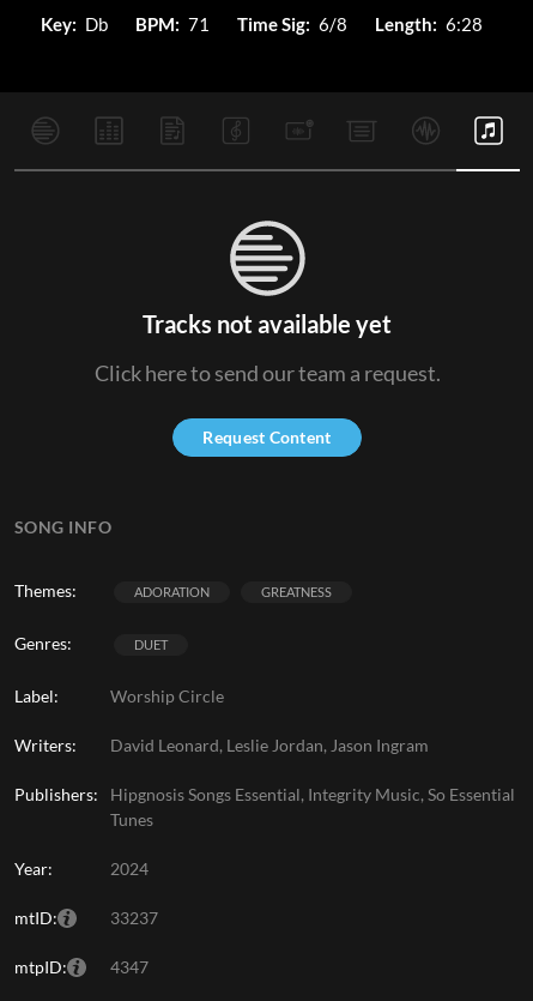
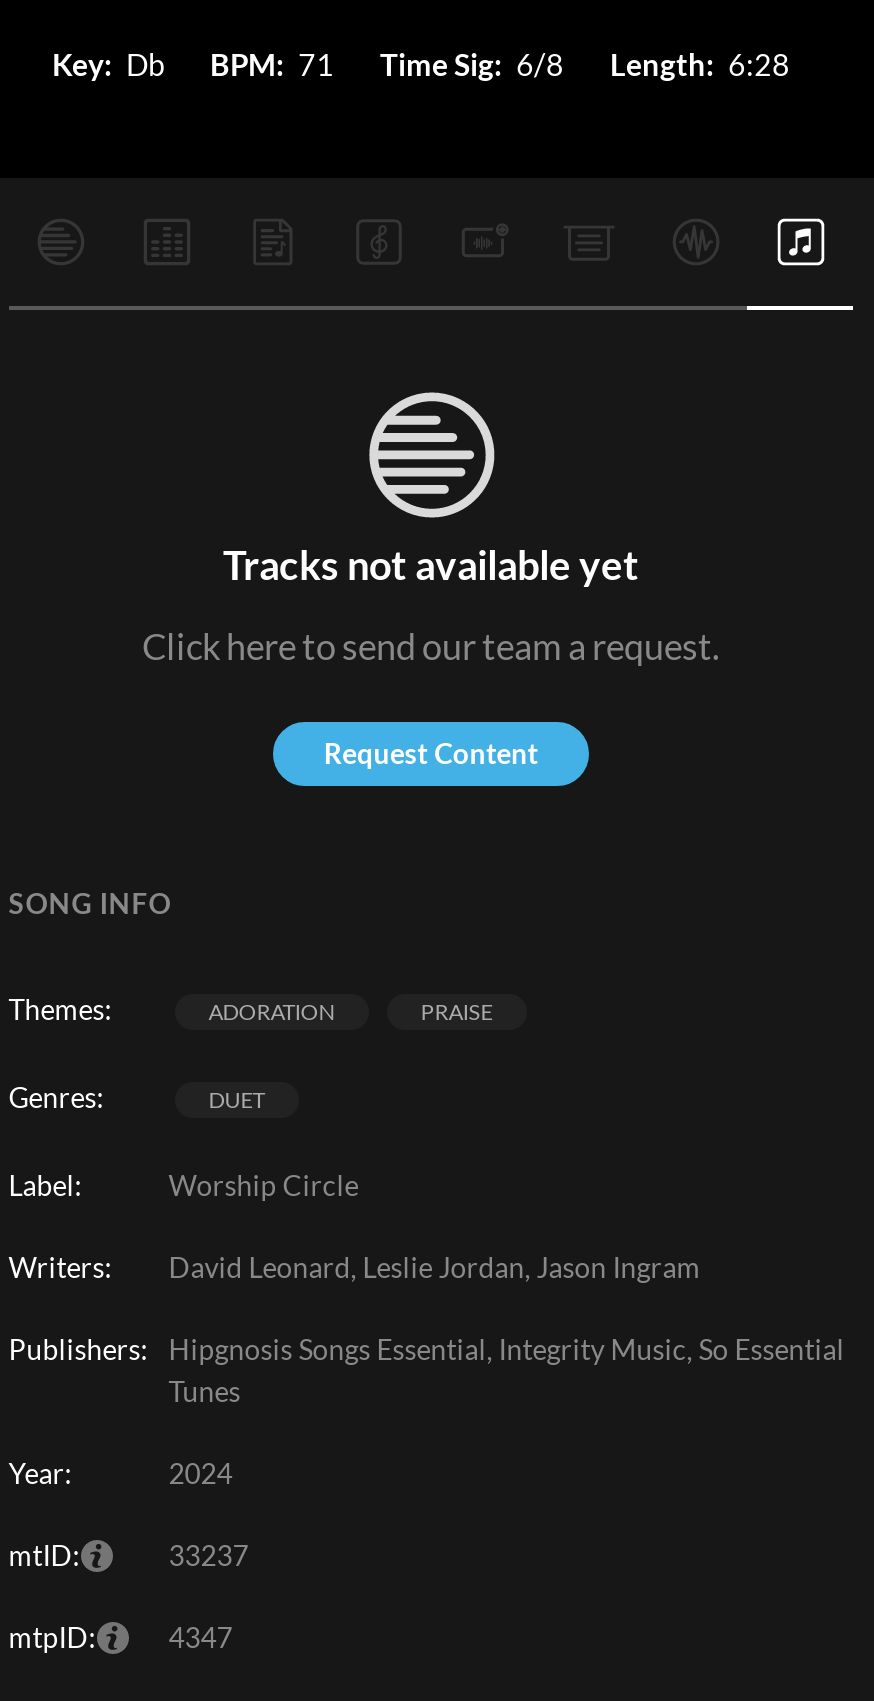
[261,584,332,599] GREATNESS -> [421,998,493,1024] PRAISE

